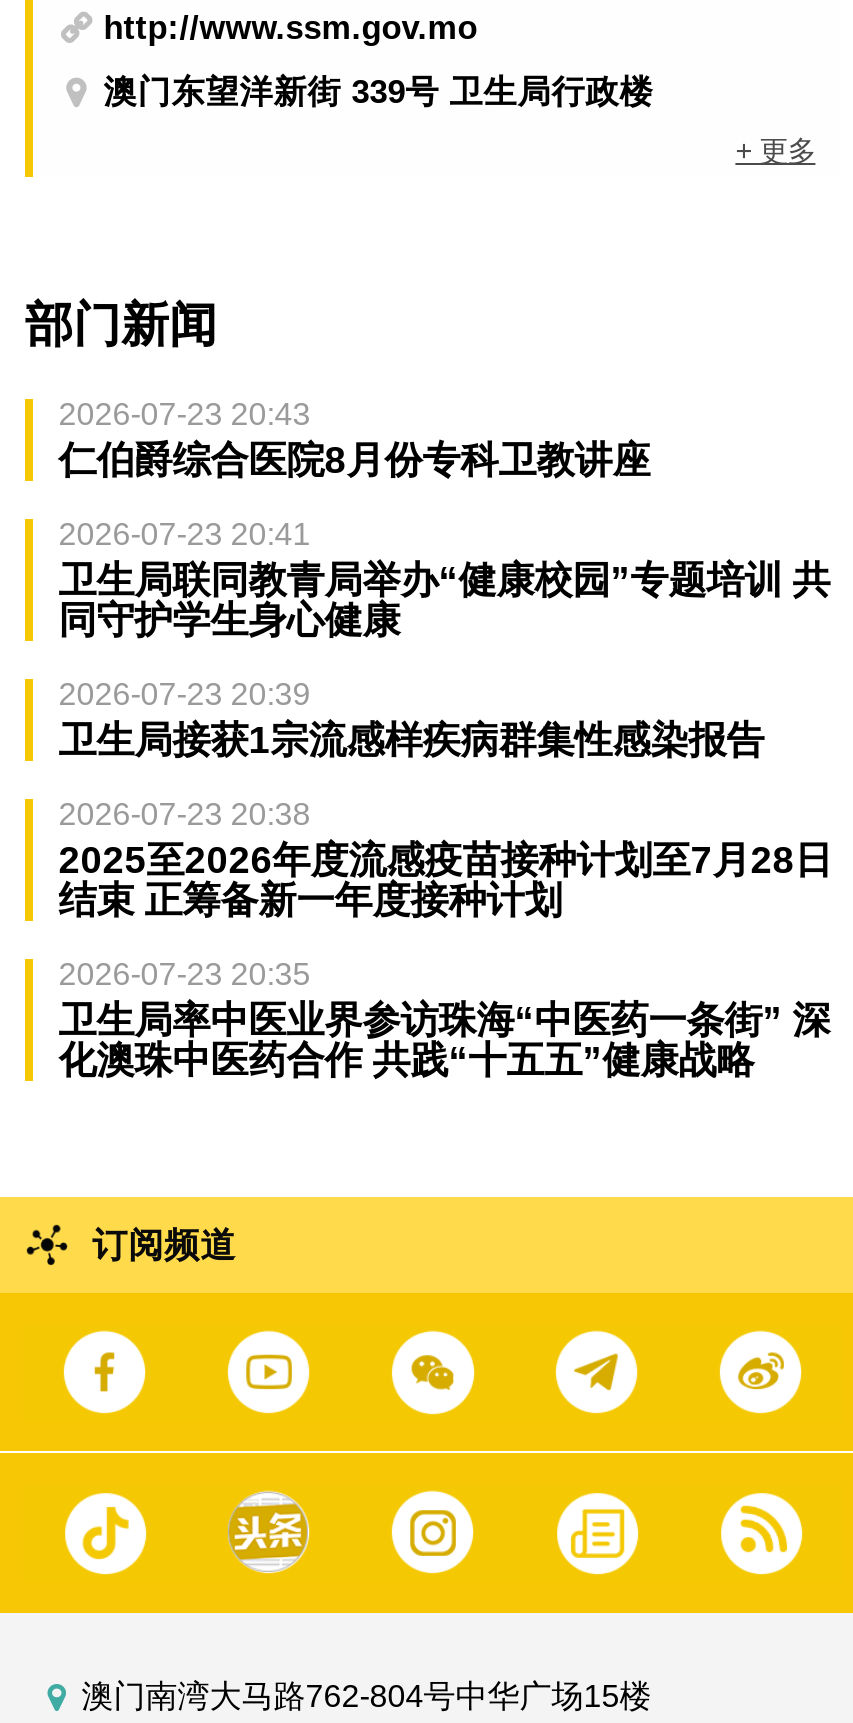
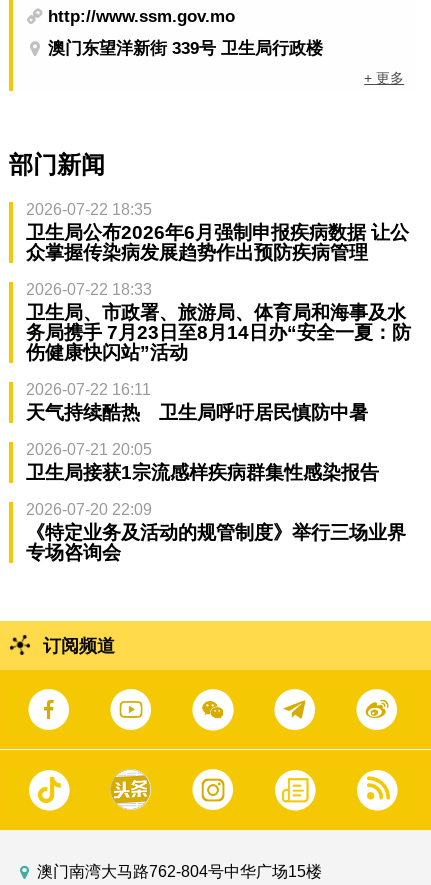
[59,398,831,712] 2026-07-23 20:43 | 仁伯爵综合医院8月份专科卫教讲座 | 2026-07-23 20:41 | 卫生局联同教青局举办“健康校园”专题培训 共 | 同守护学生身心健康 | 2026-07-23 20:39 -> [26,201,411,458] 2026-07-22 18:35 | 卫生局公布2026年6月强制申报疾病数据 让公 | 众掌握传染病发展趋势作出预防疾病管理 | 2026-07-22 18:33 | 卫生局、市政署、旅游局、体育局和海事及水 | 务局携手 7月23日至8月14日办“安全一夏：防 | 伤健康快闪站”活动 | 2026-07-22 16:11 | 天气持续酷热 卫生局呼吁居民慎防中暑 | 2026-07-21 20:05
moved [59,719,765,761] -> [26,462,379,483]: 卫生局接获1宗流感样疾病群集性感染报告
[59,798,833,1081] 2026-07-23 20:38 | 2025至2026年度流感疫苗接种计划至7月28日 | 结束 正筹备新一年度接种计划 | 2026-07-23 20:35 | 卫生局率中医业界参访珠海“中医药一条街” 深 | 化澳珠中医药合作 共践“十五五”健康战略 -> [26,501,406,563] 2026-07-20 22:09 | 《特定业务及活动的规管制度》举行三场业界 | 专场咨询会

